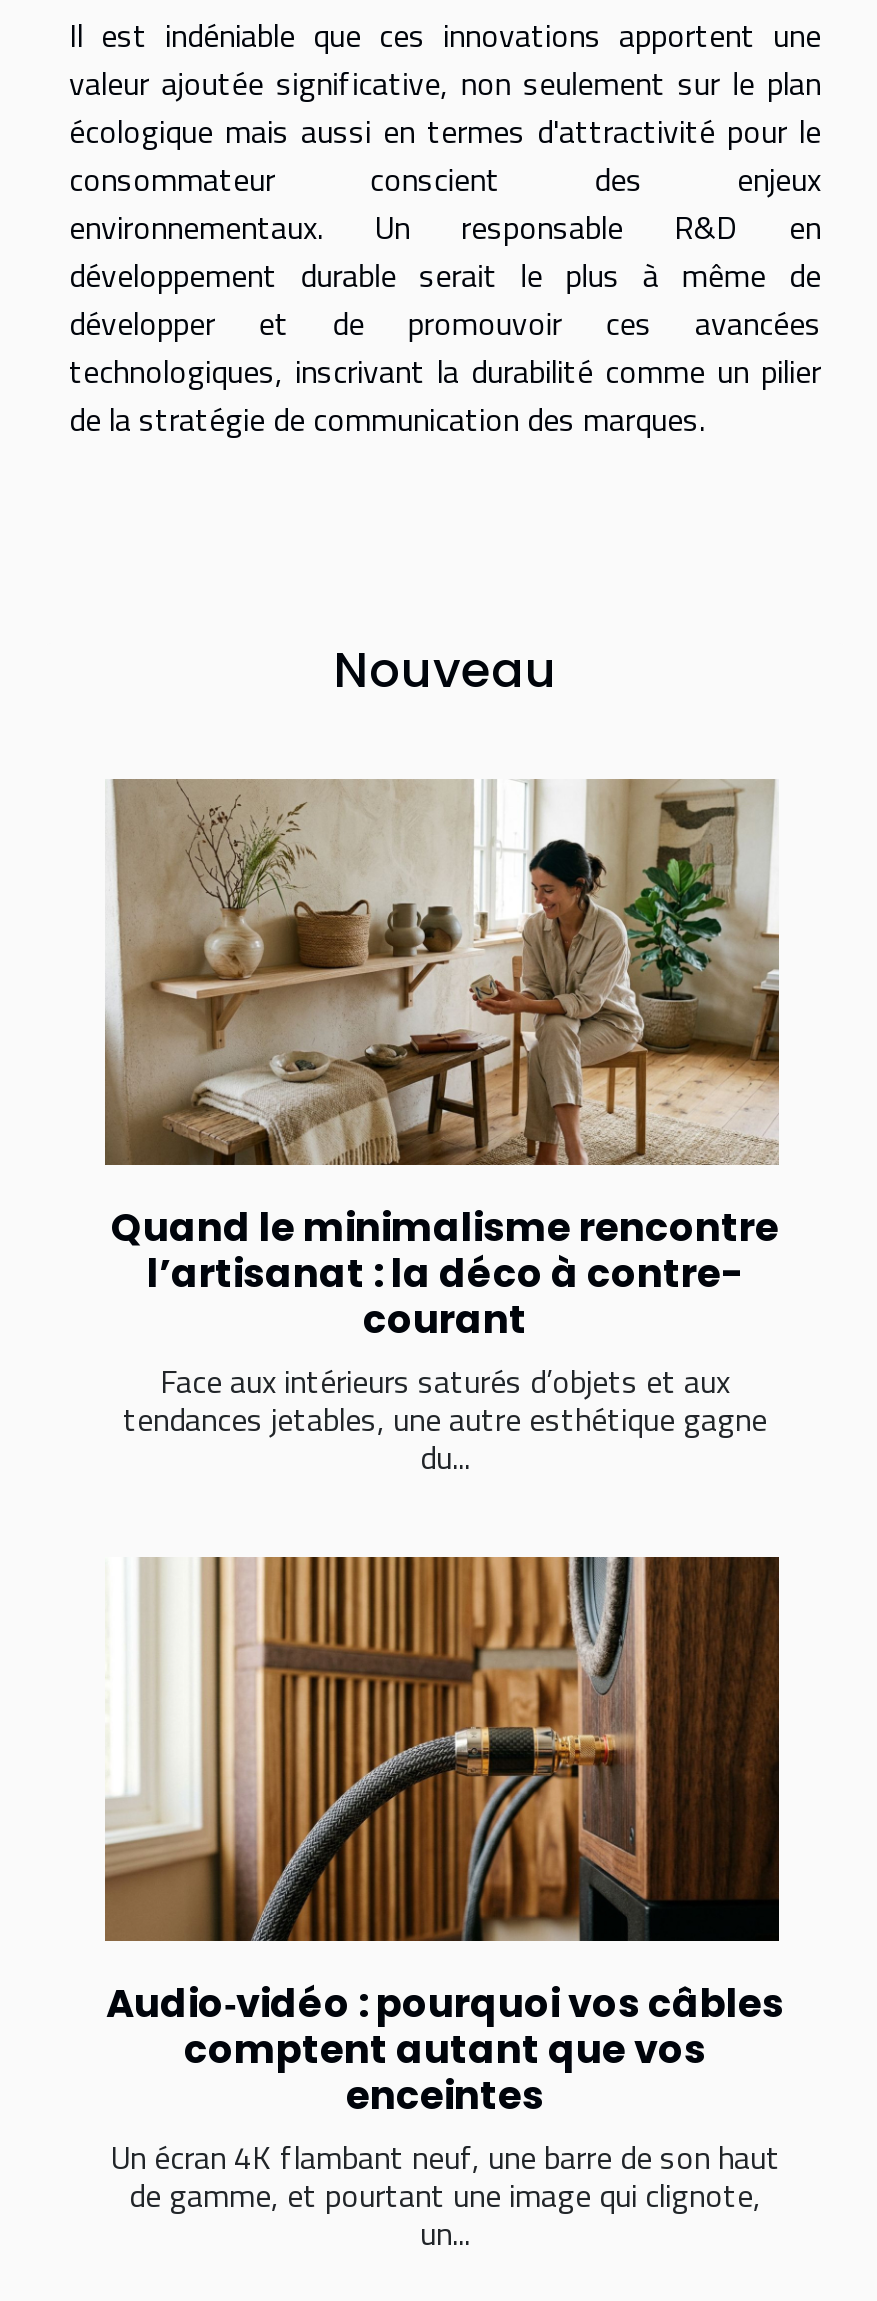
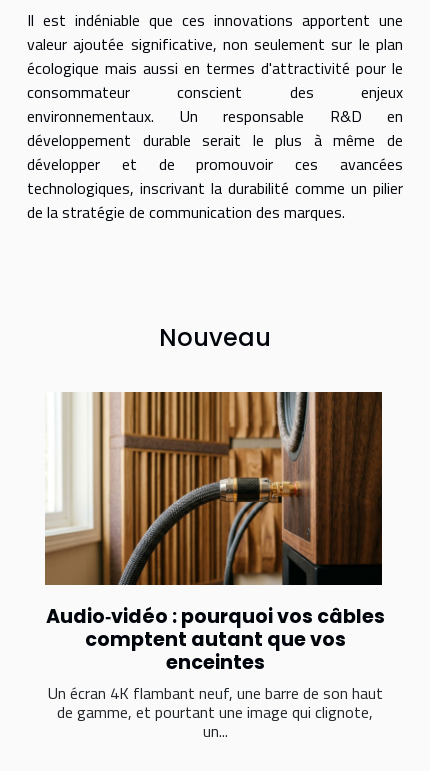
[105,777,781,1481] [image] | Quand le minimalisme rencontre | l’artisanat : la déco à contre- | courant | Face aux intérieurs saturés d’objets et aux | tendances jetables, une autre esthétique gagne | du... -> none

